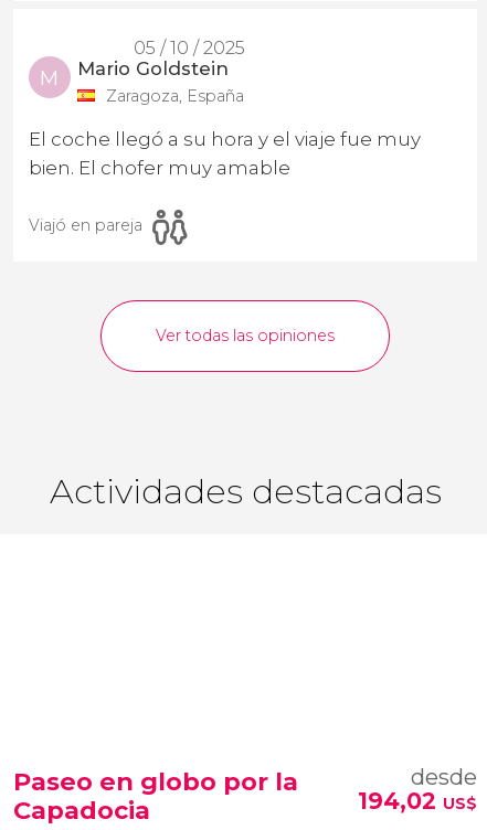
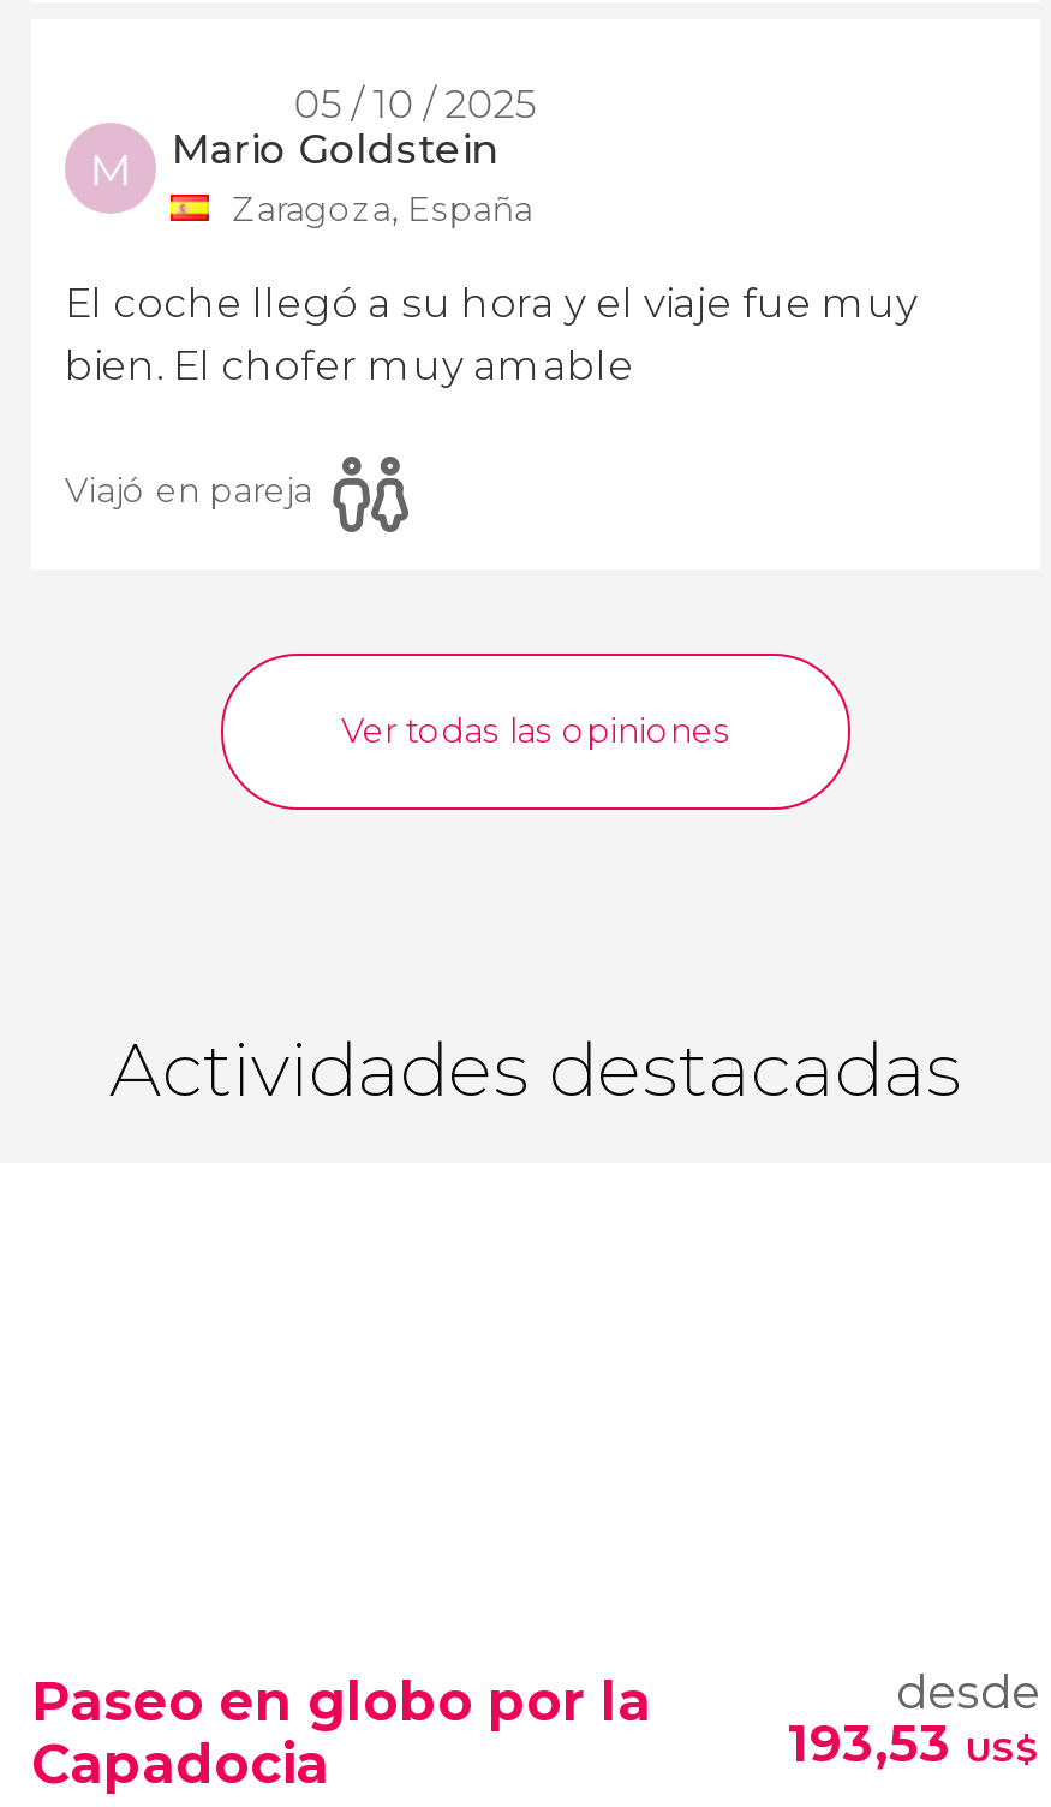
[358,787,477,815] 194,02 US$ -> [788,1714,1040,1774] 193,53 US$

